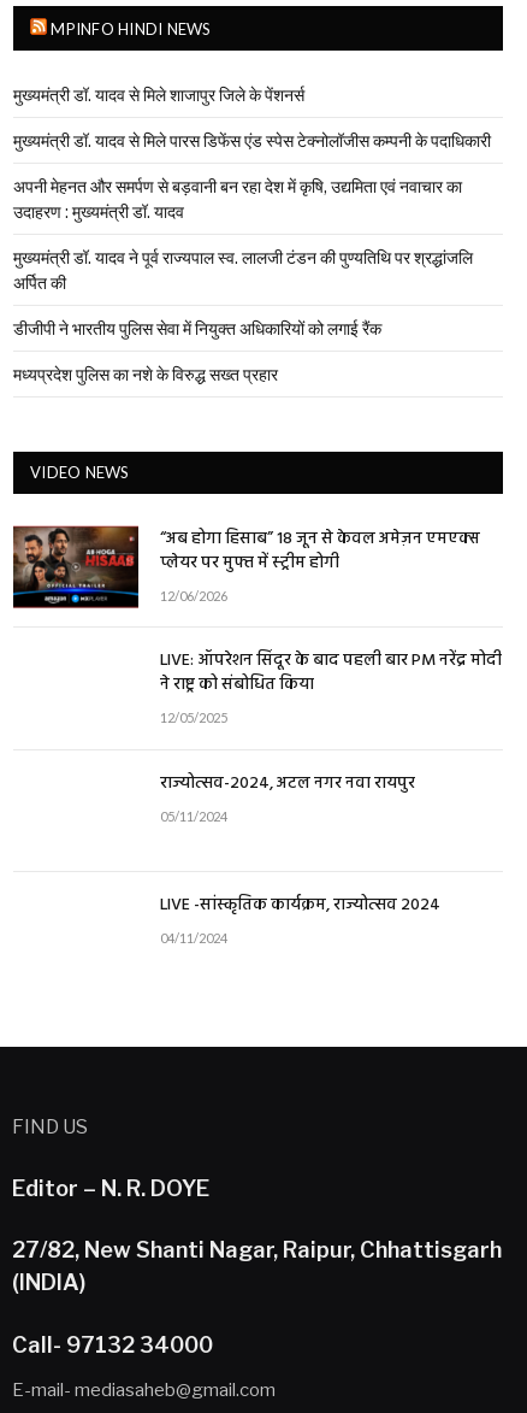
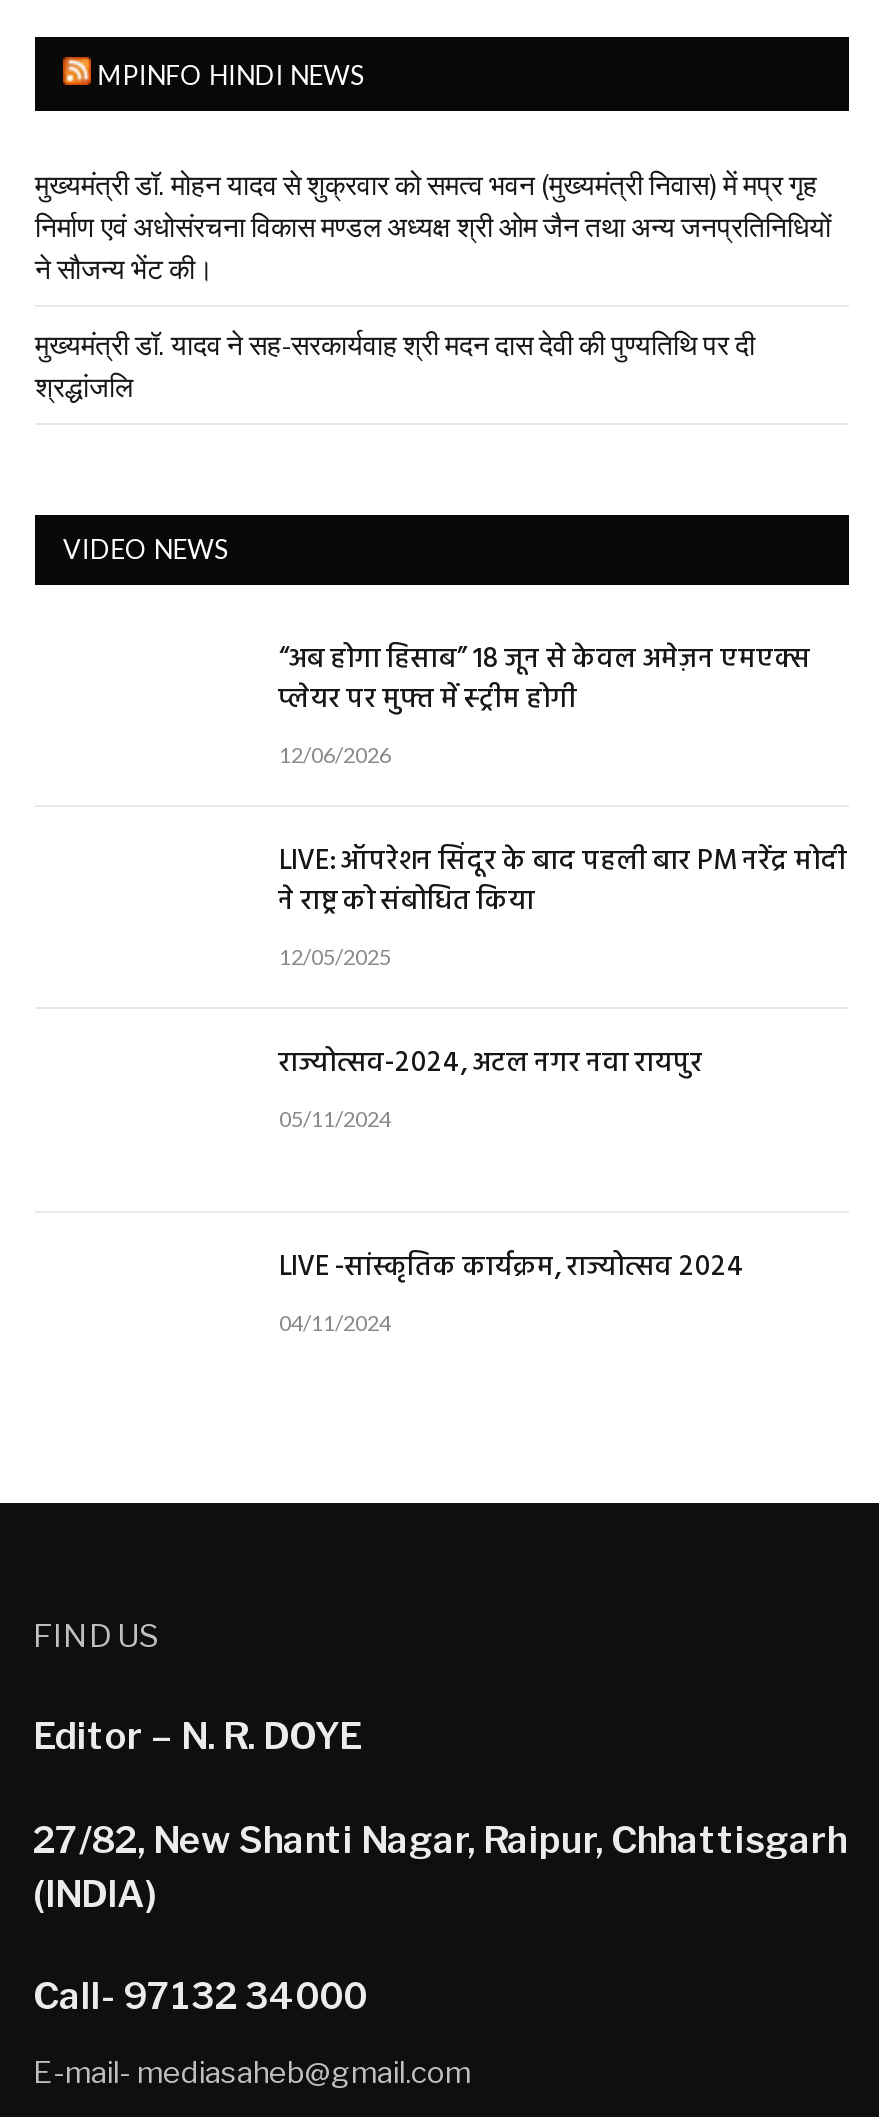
[13,84,491,384] मुख्यमंत्री डॉ. यादव से मिले शाजापुर जिले के पेंशनर्स | मुख्यमंत्री डॉ. यादव से मिले पारस डिफेंस एंड स्पेस टेक्नोलॉजीस कम्पनी के पदाधिकारी | अपनी मेहनत और समर्पण से बड़वानी बन रहा देश में कृषि, उद्यमिता एवं नवाचार का | उदाहरण : मुख्यमंत्री डॉ. यादव | मुख्यमंत्री डॉ. यादव ने पूर्व राज्यपाल स्व. लालजी टंडन की पुण्यतिथि पर श्रद्धांजलि | अर्पित की | डीजीपी ने भारतीय पुलिस सेवा में नियुक्त अधिकारियों को लगाई रैंक | मध्यप्रदेश पुलिस का नशे के विरुद्ध सख्त प्रहार -> [35,166,831,402] मुख्यमंत्री डॉ. मोहन यादव से शुक्रवार को समत्व भवन (मुख्यमंत्री निवास) में मप्र गृह | निर्माण एवं अधोसंरचना विकास मण्डल अध्यक्ष श्री ओम जैन तथा अन्य जनप्रतिनिधियों | ने सौजन्य भेंट की। | मुख्यमंत्री डॉ. यादव ने सह-सरकार्यवाह श्री मदन दास देवी की पुण्यतिथि पर दी | श्रद्धांजलि
[12,525,140,610] [image] -> none

